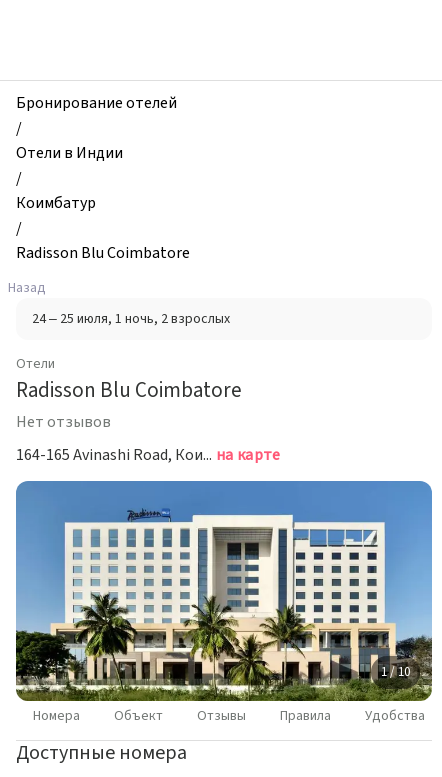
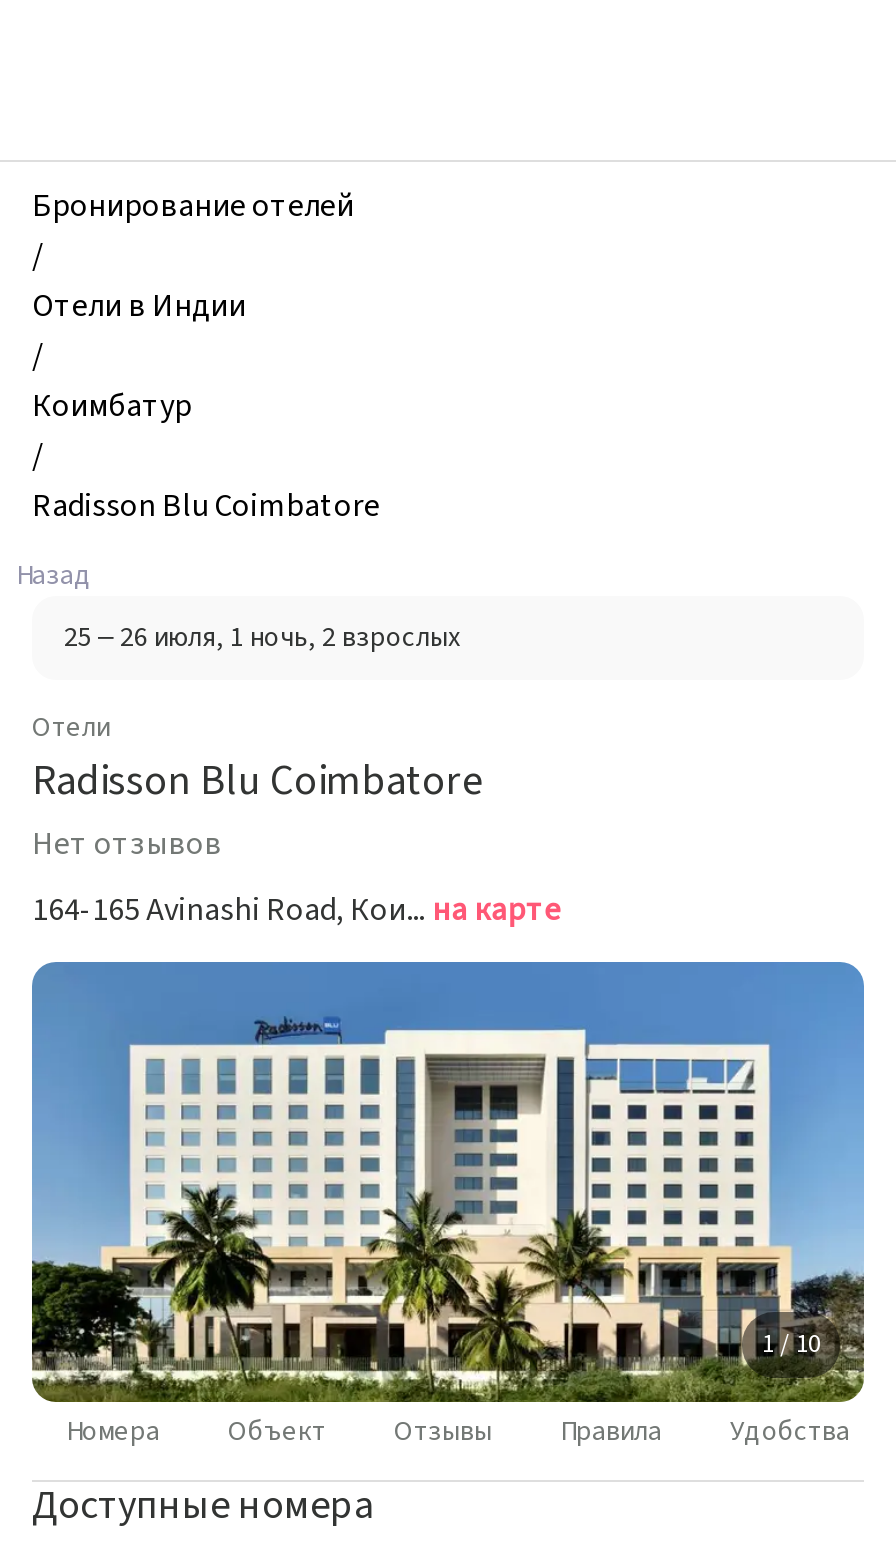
[32,309,230,329] 24 – 25 июля, 1 ночь, 2 взрослых -> [64,618,460,658] 25 – 26 июля, 1 ночь, 2 взрослых

